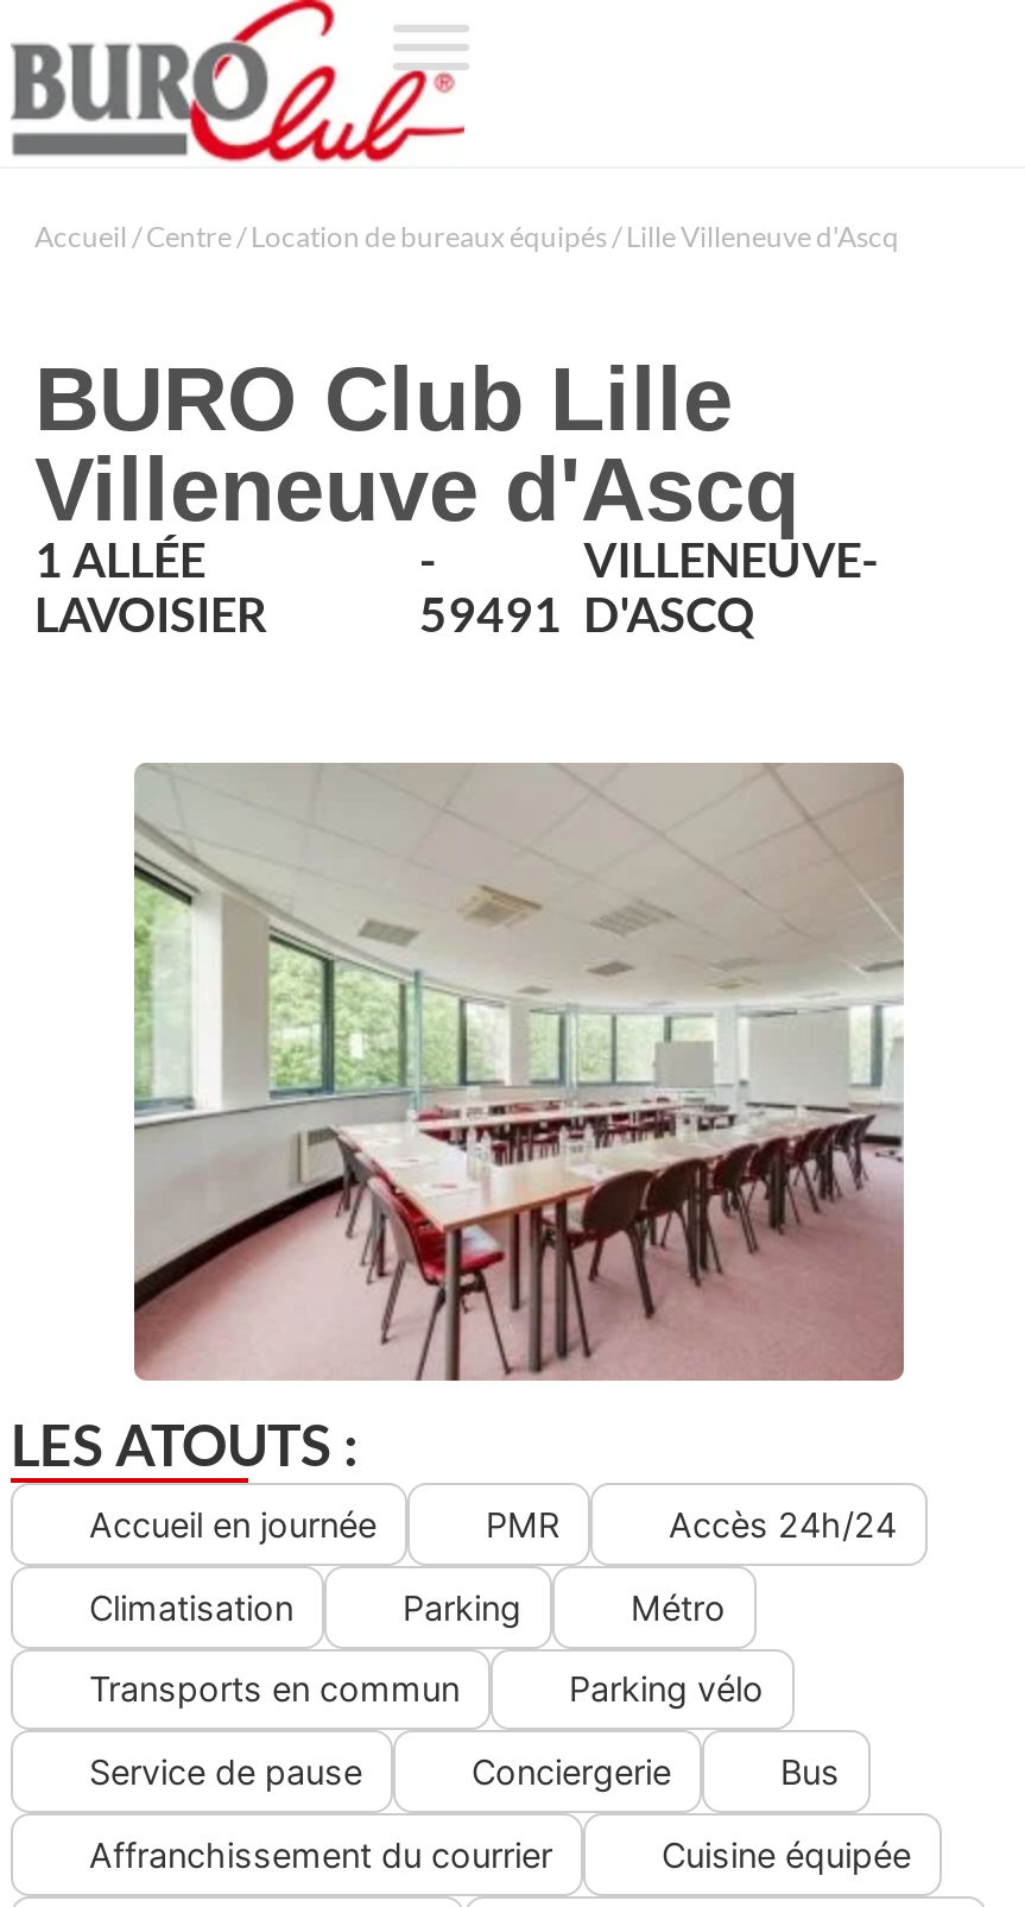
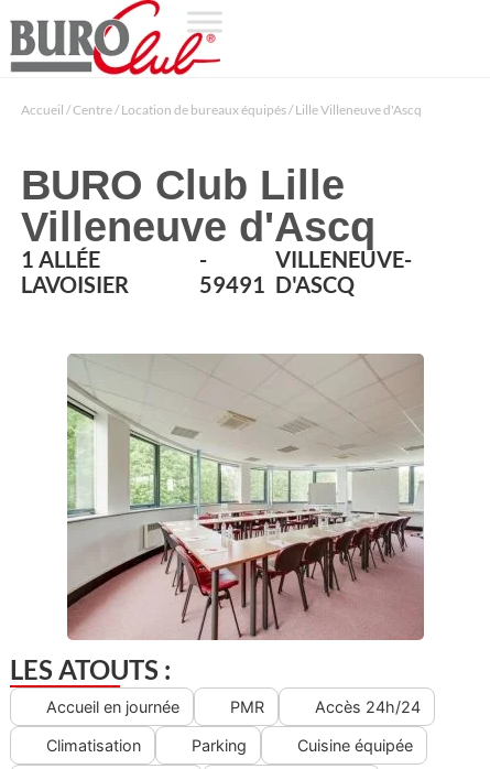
[89,1587,840,1875] Métro | Transports en commun | Parking vélo | Service de pause | Conciergerie | Bus | Affranchissement du courrier -> none

